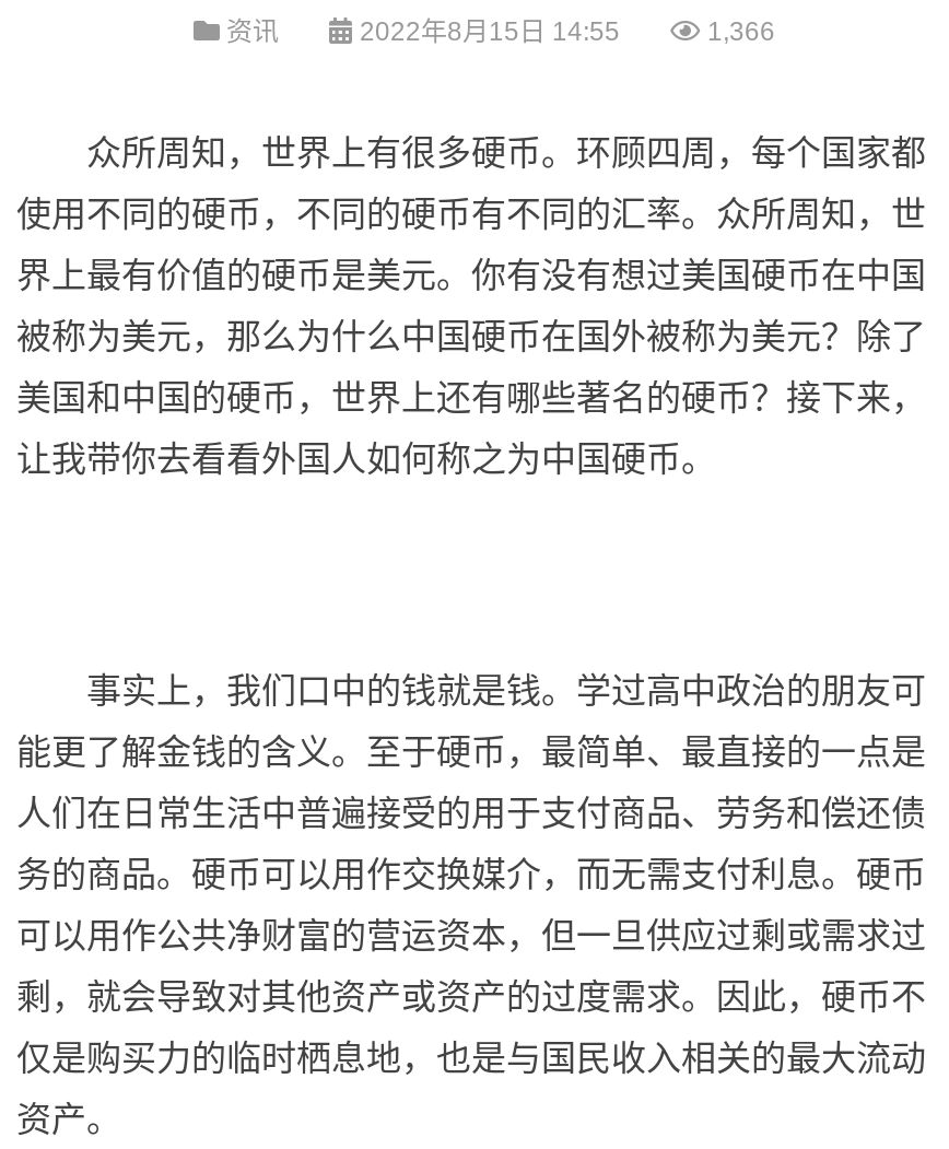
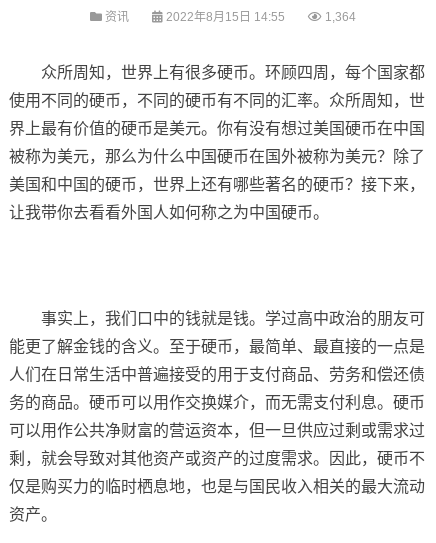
[701,16,775,47] 1,366 -> [322,10,356,24] 1,364

